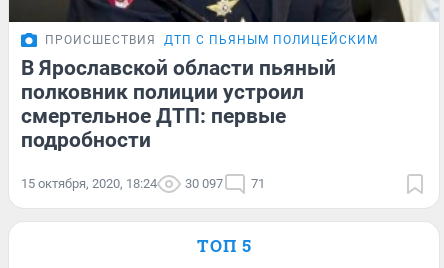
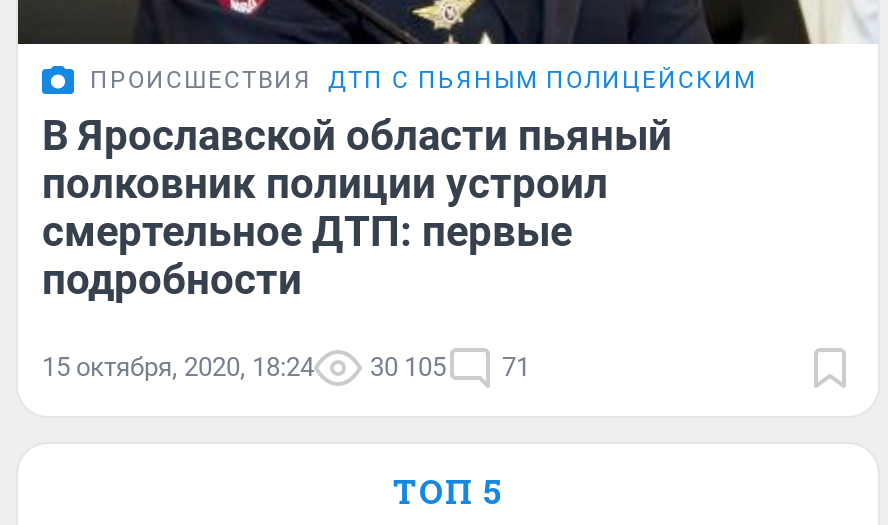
[21,176,265,191] 15 октября, 2020, 18:24 30 097 71 -> [42,351,530,381] 15 октября, 2020, 18:24 30 105 71

